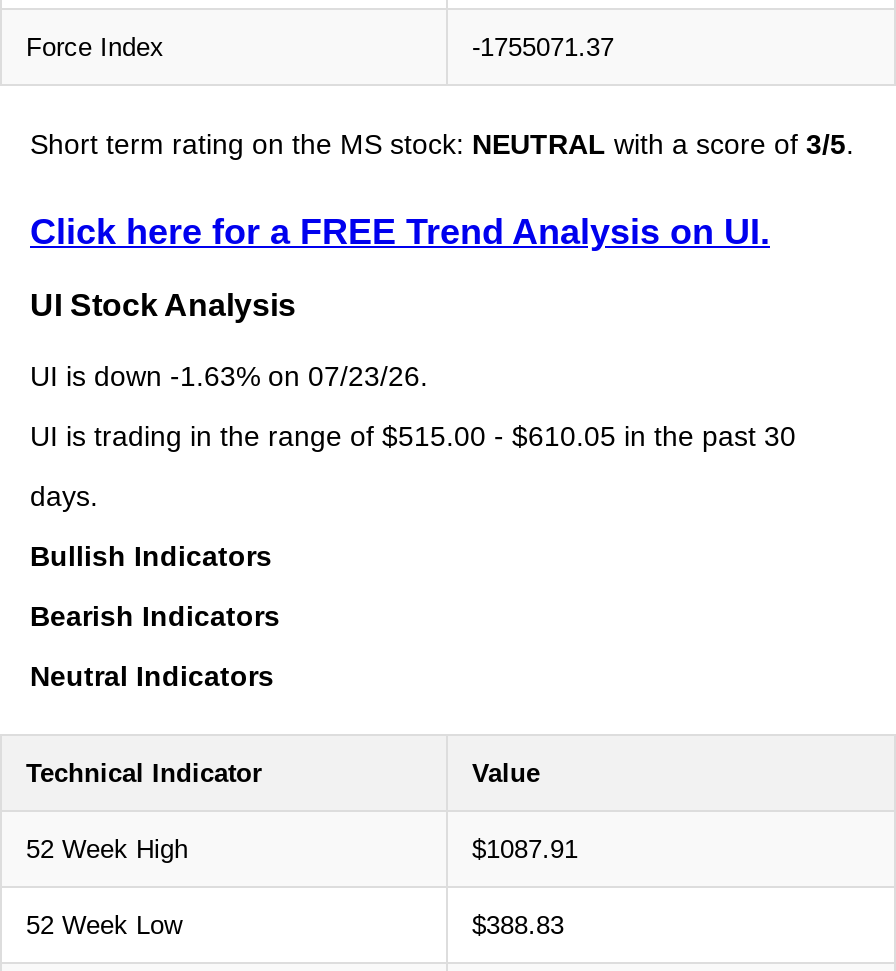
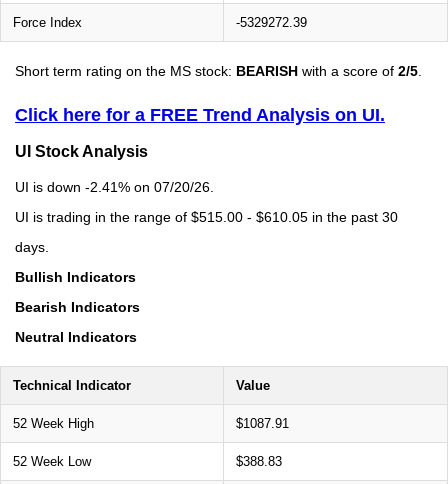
[472,31,614,61] -1755071.37 -> [236,15,307,30] -5329272.39
[30,127,854,159] Short term rating on the MS stock: NEUTRAL with a score of 3/5. -> [15,63,422,79] Short term rating on the MS stock: BEARISH with a score of 2/5.
[30,359,428,391] UI is down -1.63% on 07/23/26. -> [15,179,214,195] UI is down -2.41% on 07/20/26.

